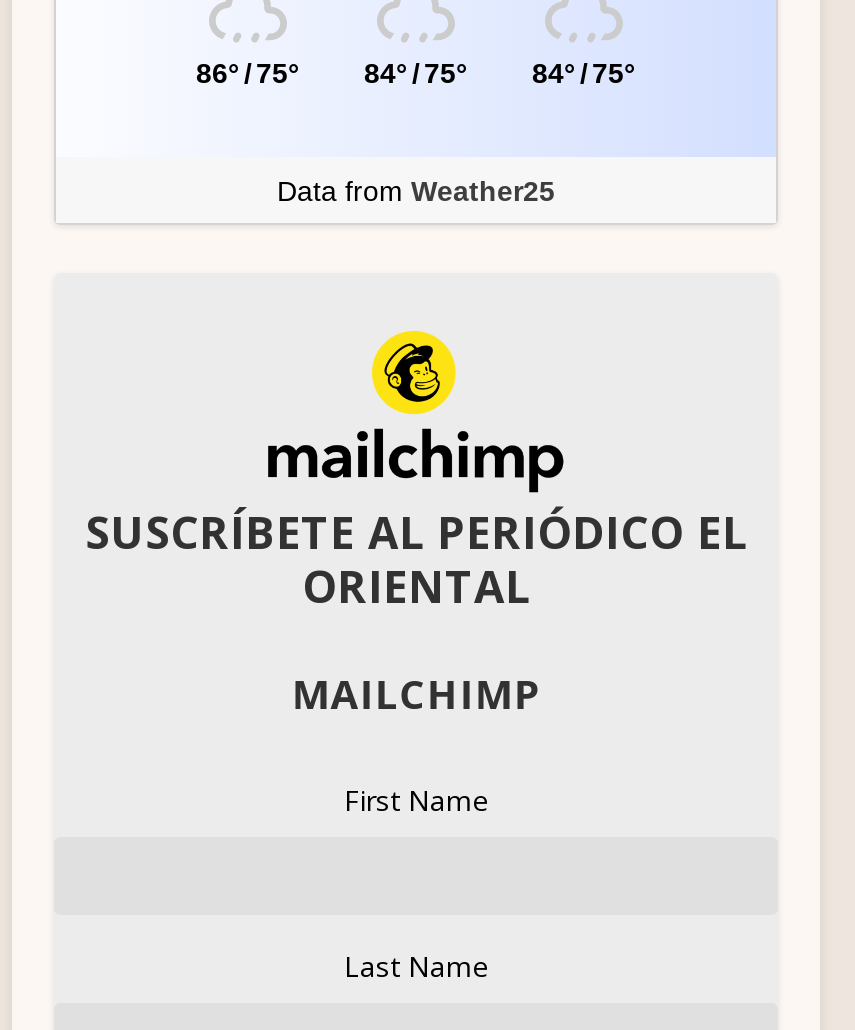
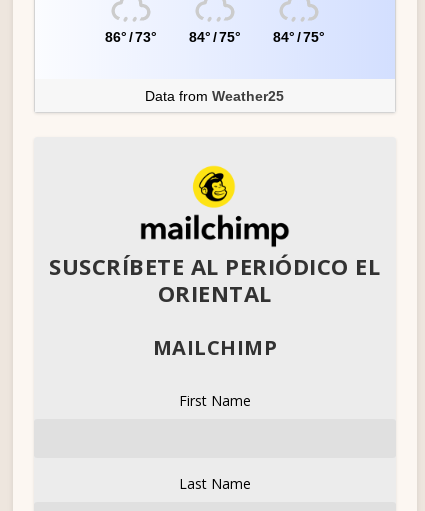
[196,58,300,90] 86° / 75° -> [105,29,157,45] 86° / 73°

